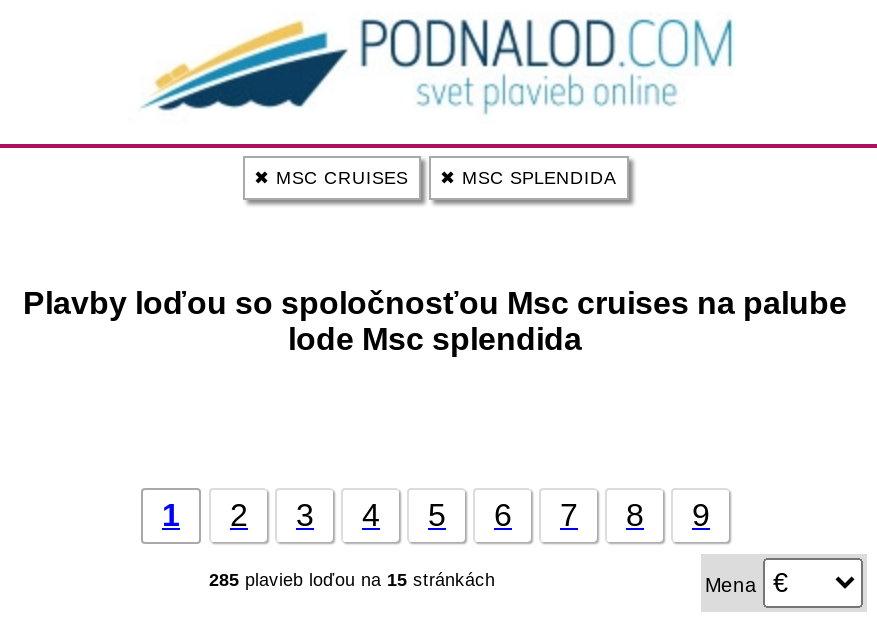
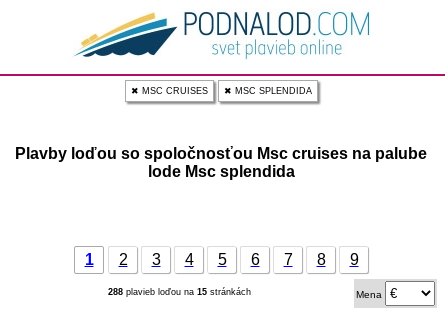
[209,570,495,590] 285 plavieb loďou na 15 stránkách -> [108,287,251,297] 288 plavieb loďou na 15 stránkách

